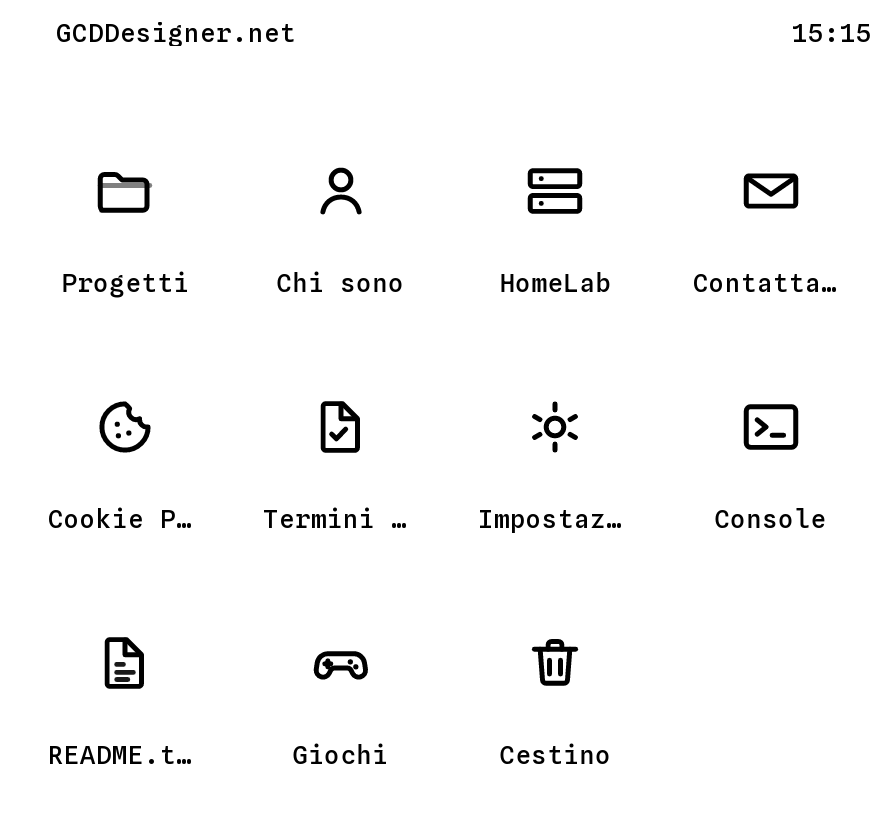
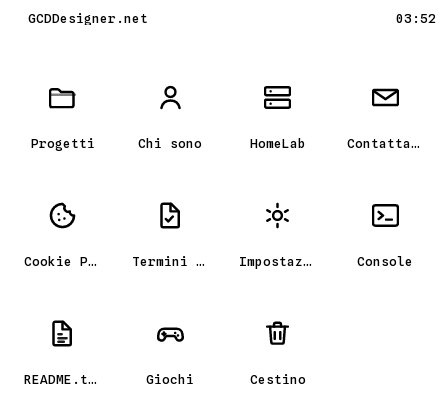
[792,18,872,48] 15:15 -> [396,11,436,26] 03:52

